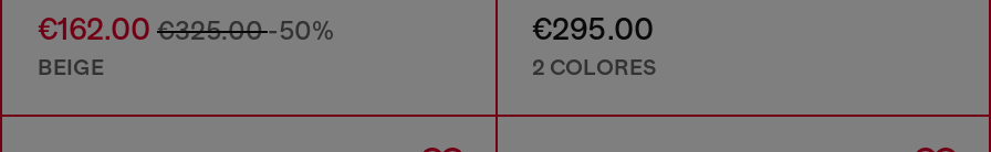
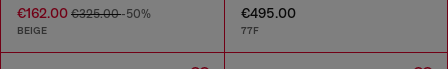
[532,10,656,82] €295.00 | 2 COLORES -> [240,5,295,37] €495.00 | 77F

